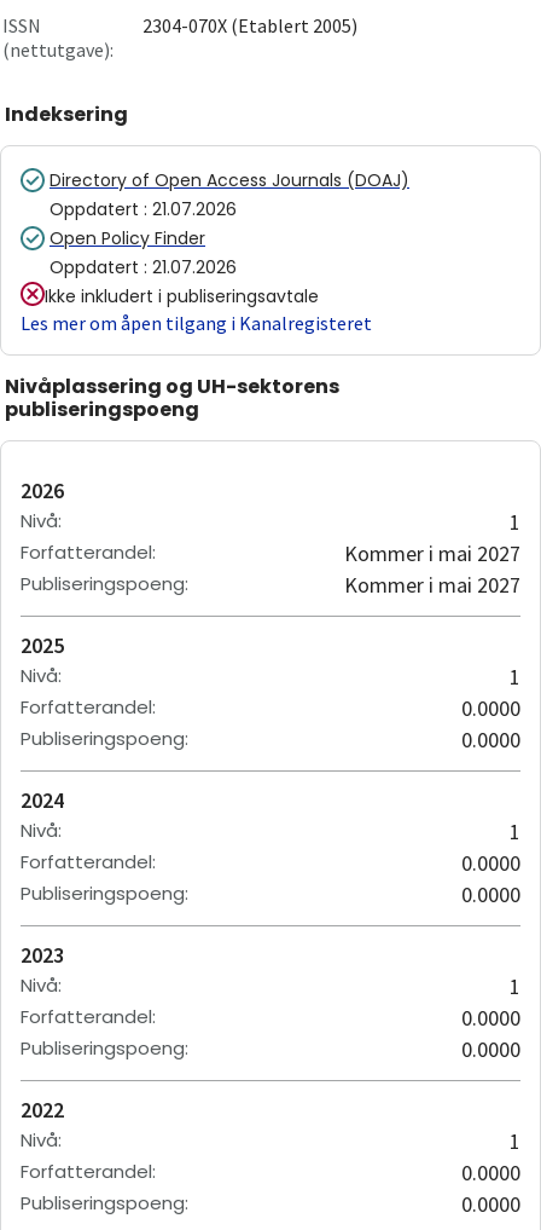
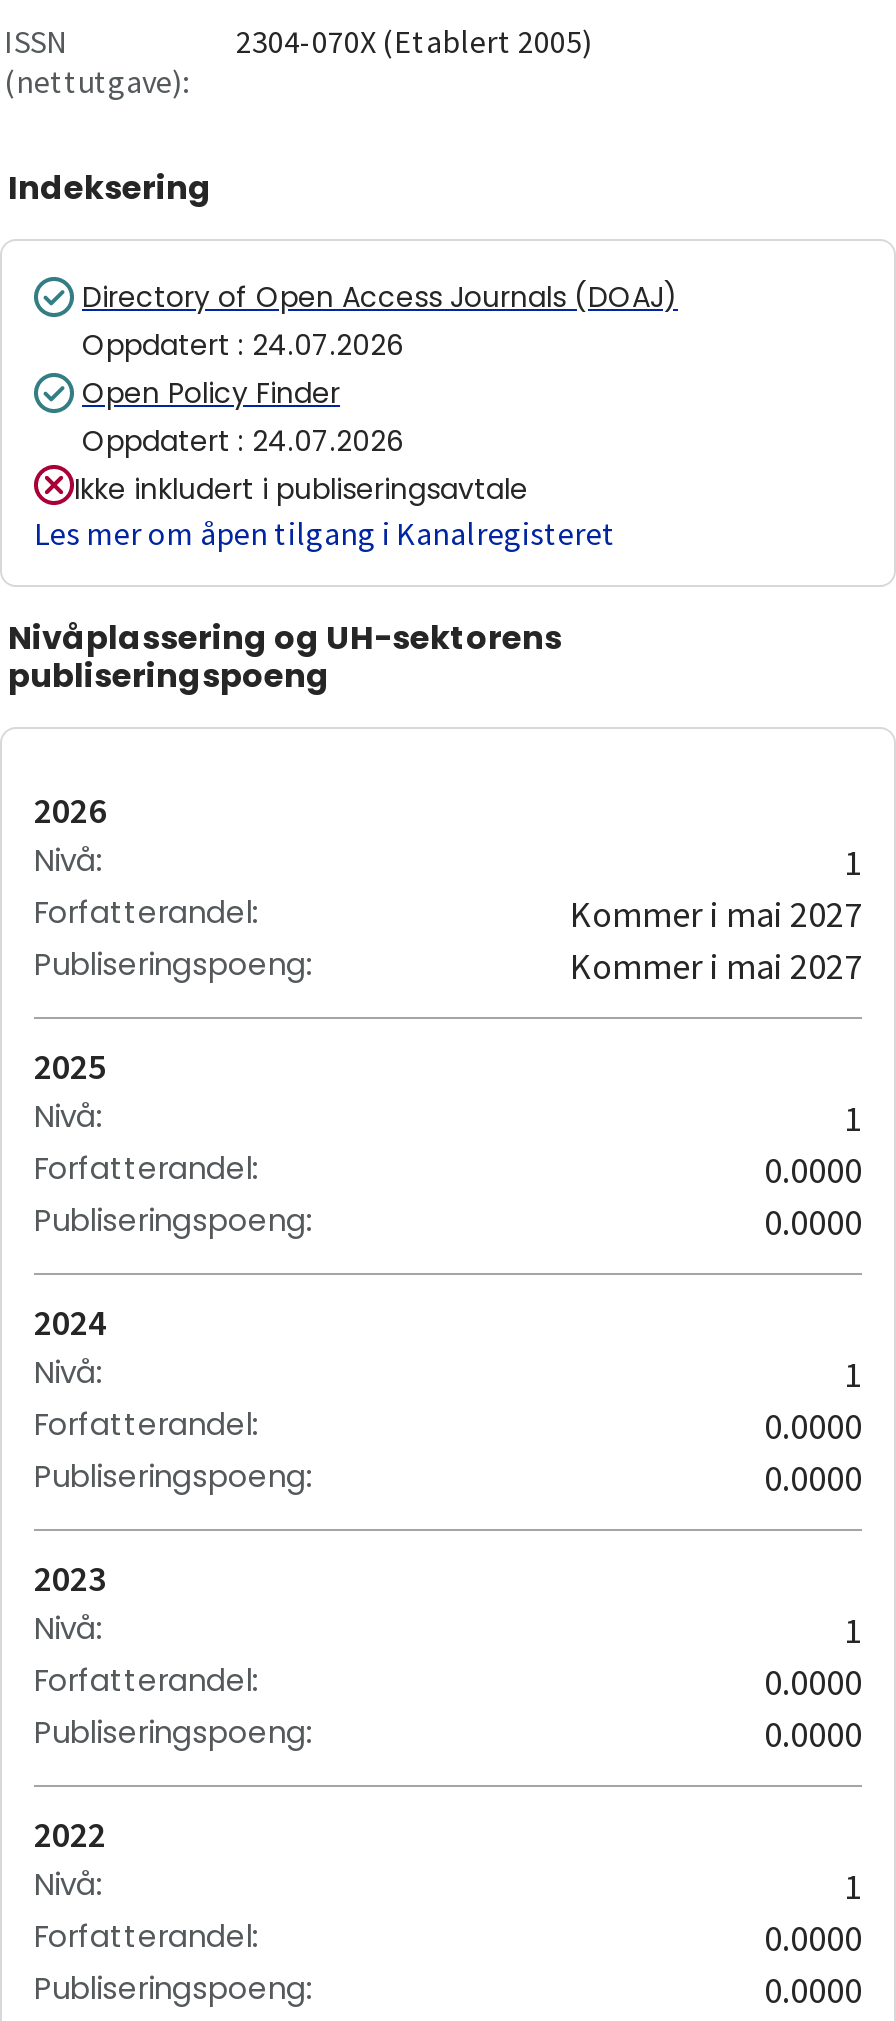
[50,197,237,221] Oppdatert: 21.07.2026 -> [82,325,404,365] Oppdatert: 24.07.2026
[50,255,237,279] Oppdatert: 21.07.2026 -> [82,421,404,461] Oppdatert: 24.07.2026

